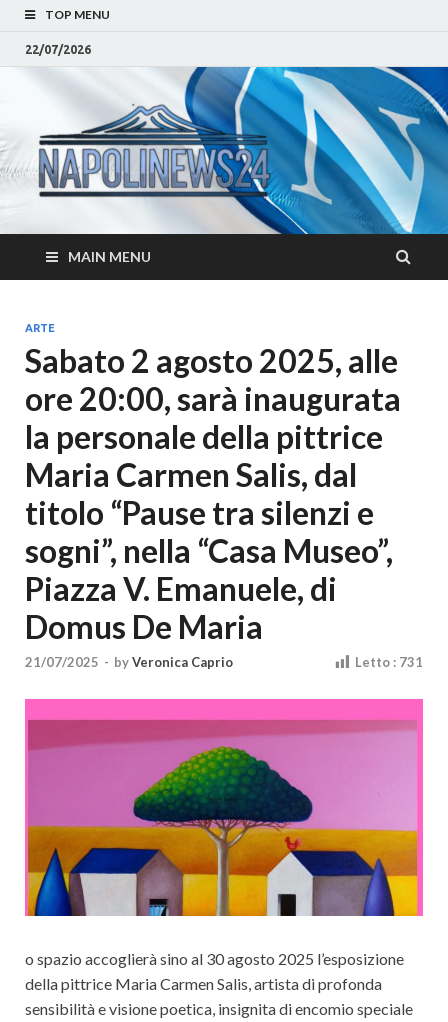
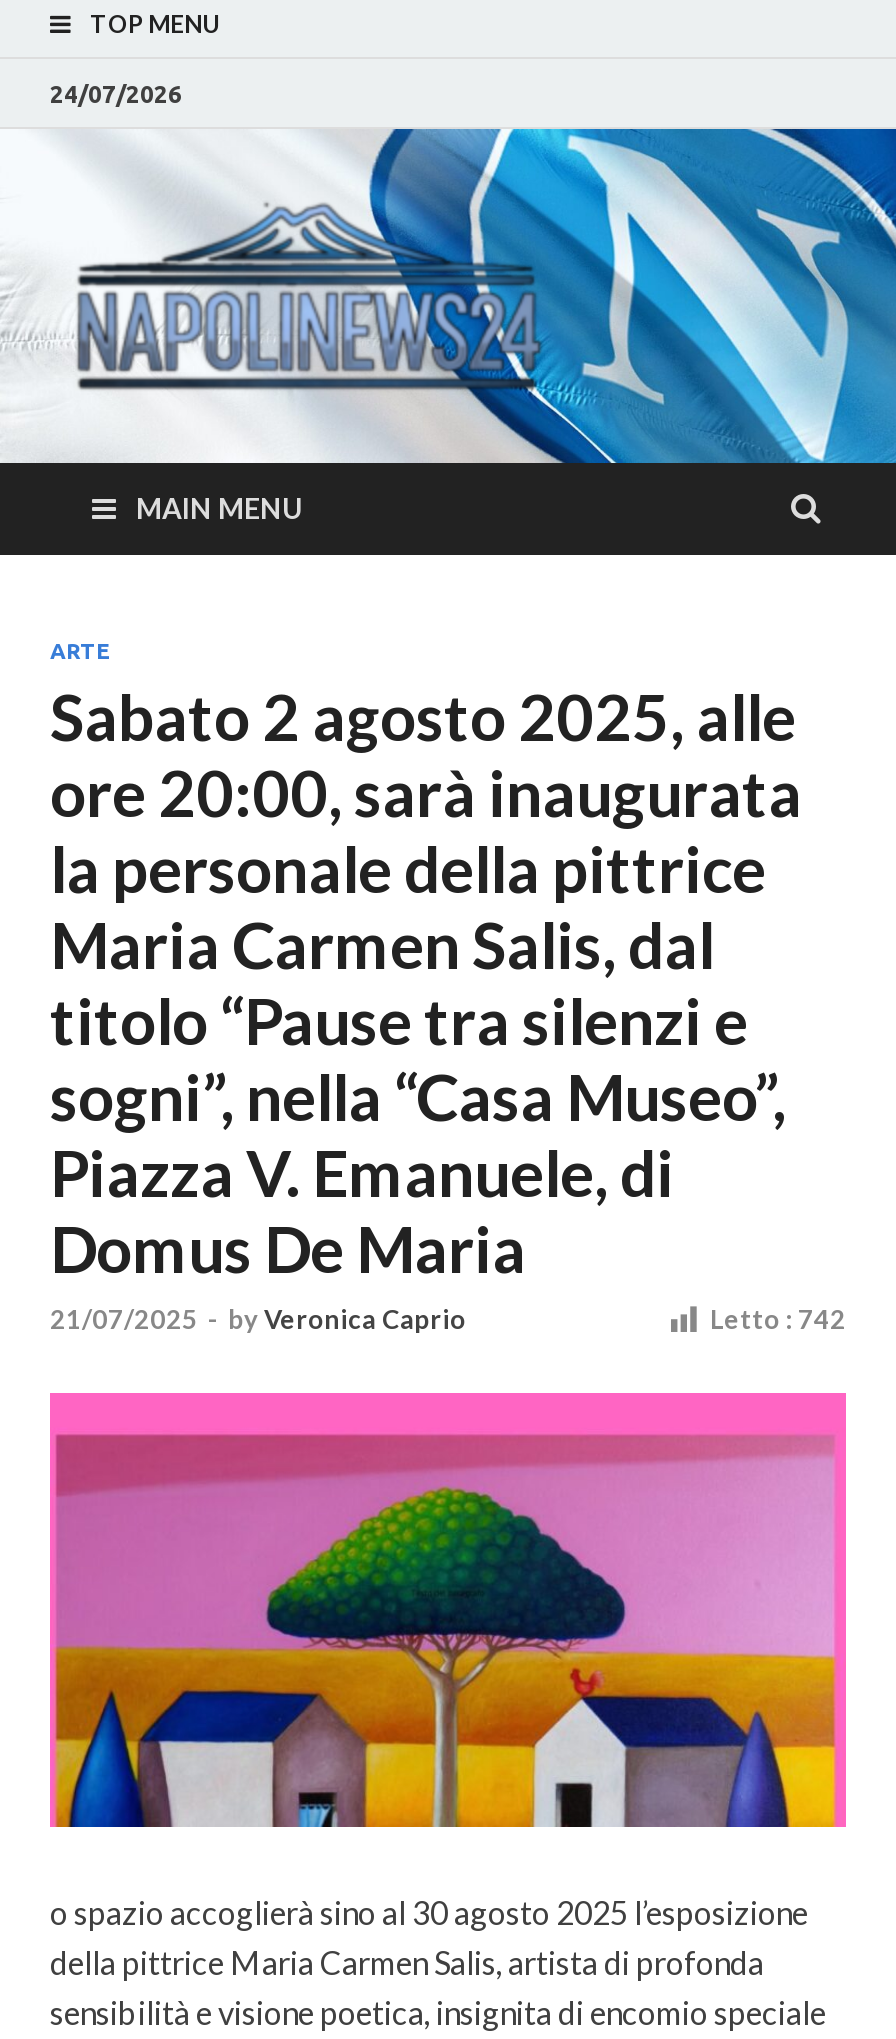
[25,42,91,55] 22/07/2026 -> [50,80,182,106] 24/07/2026
[355,654,423,670] Letto : 731 -> [710,1304,846,1336] Letto : 742

